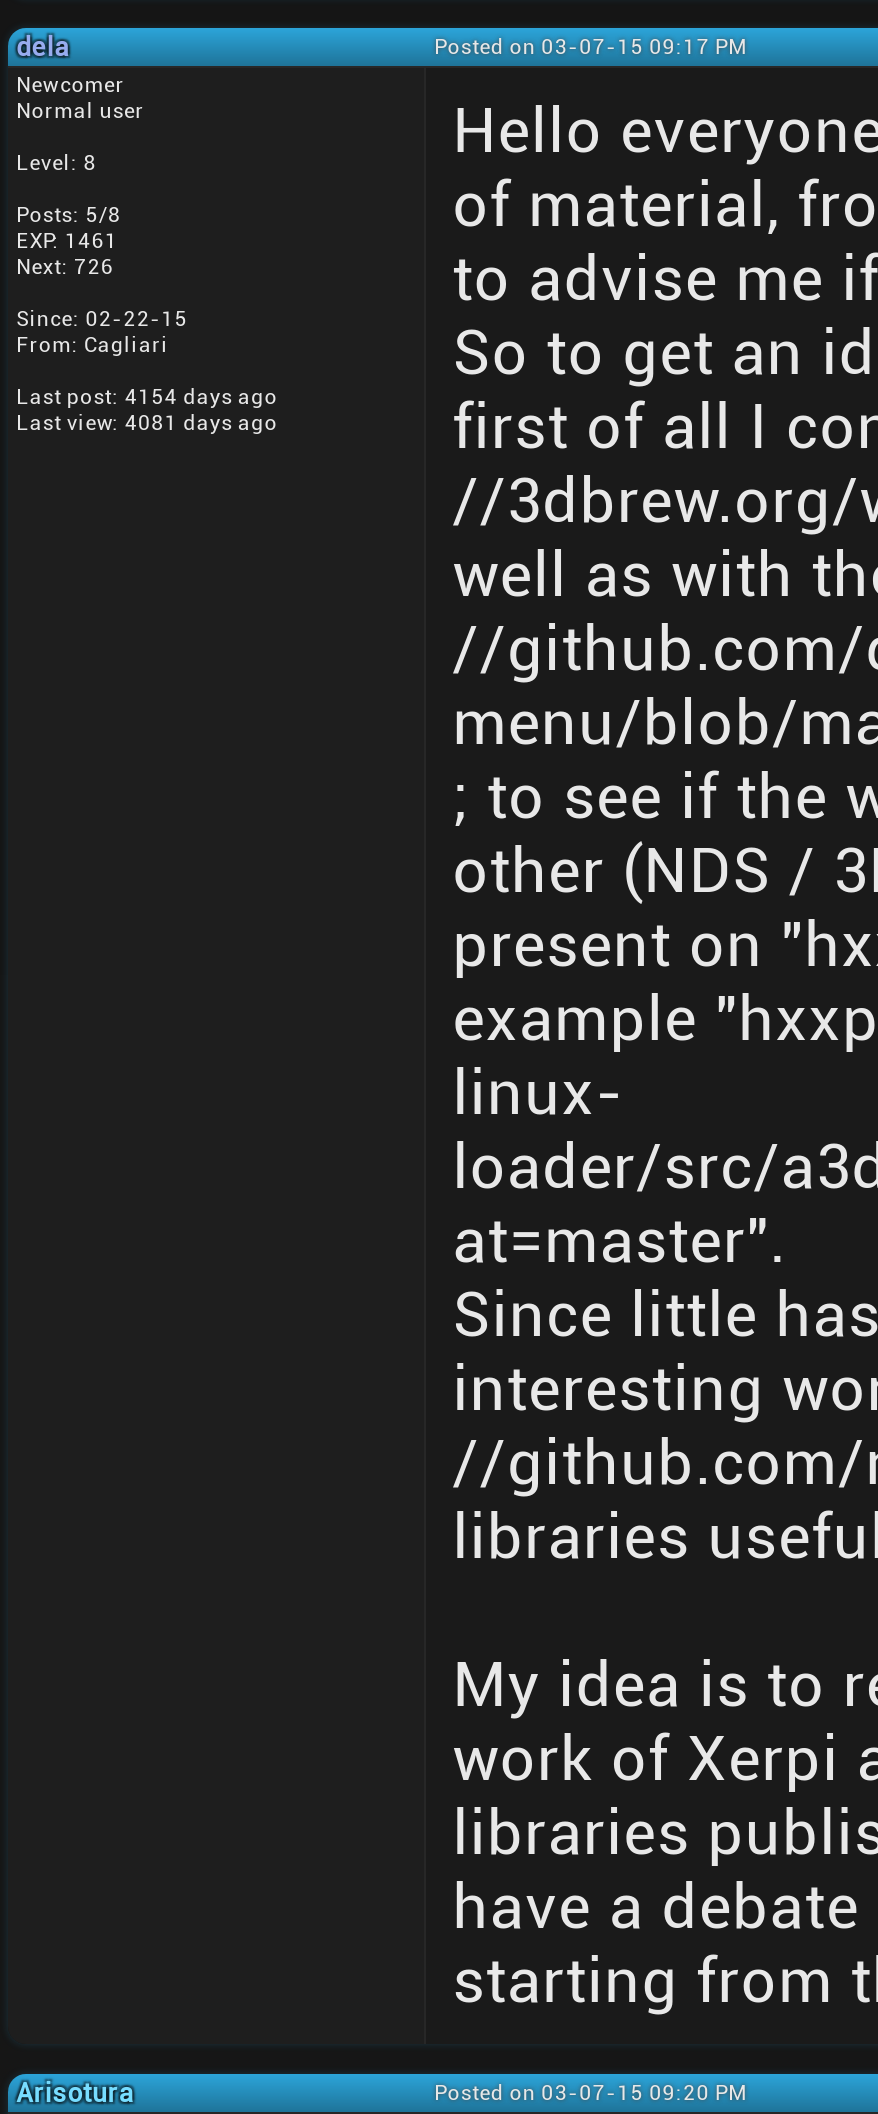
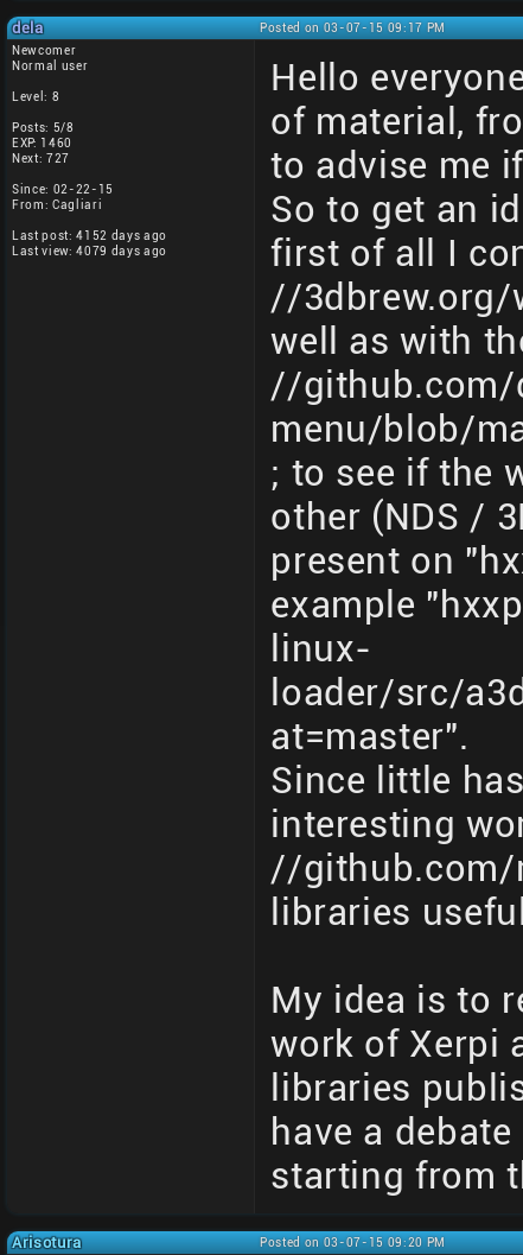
[16,228,118,254] EXP: 1461 -> [12,135,72,151] EXP: 1460
[16,254,114,280] Next: 726 -> [12,151,70,166] Next: 727
[16,384,278,410] Last post: 4154 days ago -> [12,228,167,244] Last post: 4152 days ago
[16,410,278,436] Last view: 4081 days ago -> [12,244,167,259] Last view: 4079 days ago

